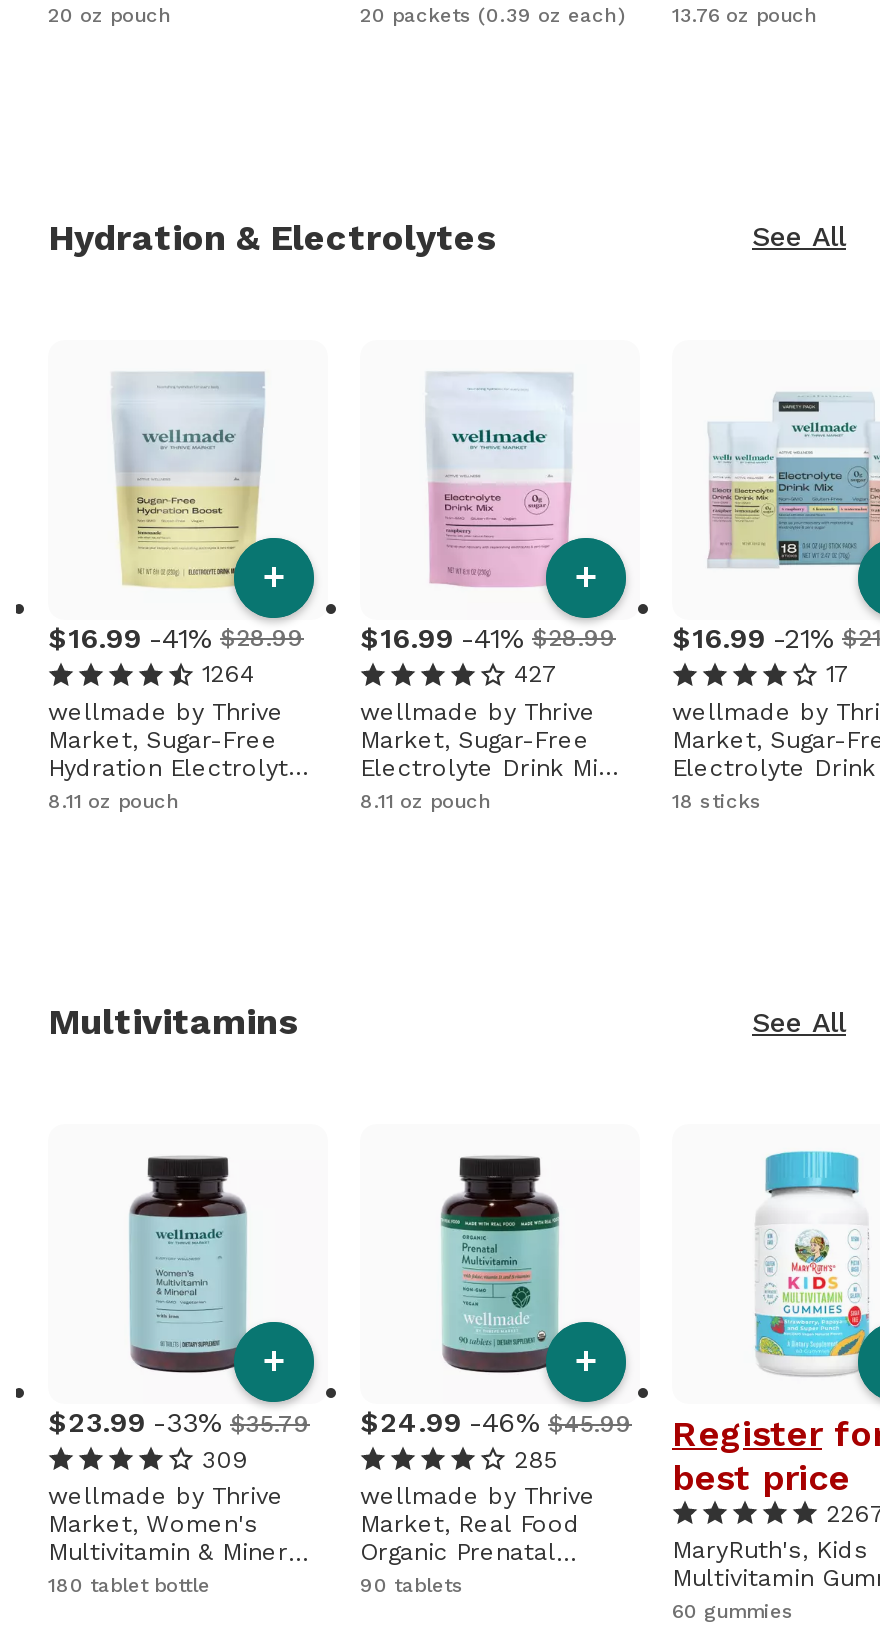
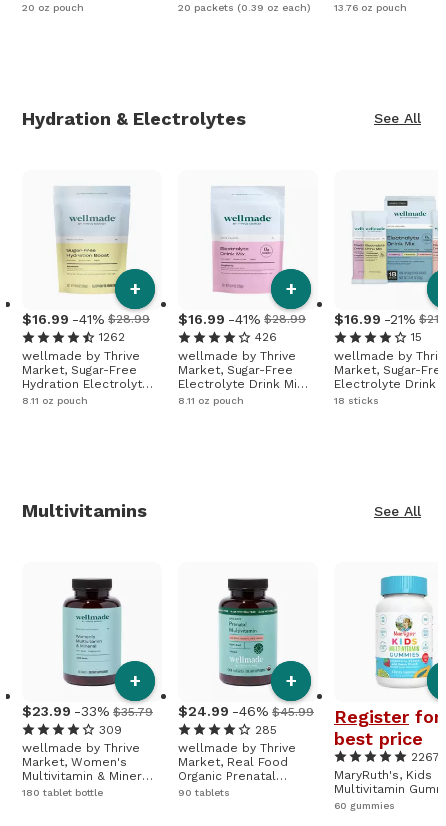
[202,660,254,688] 1264 -> [99,330,125,344] 1262
[514,660,556,688] 427 -> [255,330,277,344] 426
[826,660,848,688] 17 -> [411,330,422,344] 15

